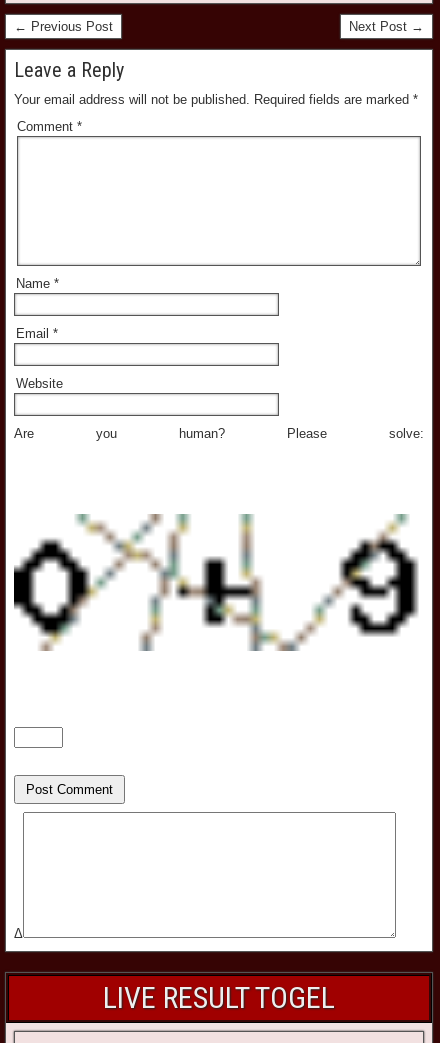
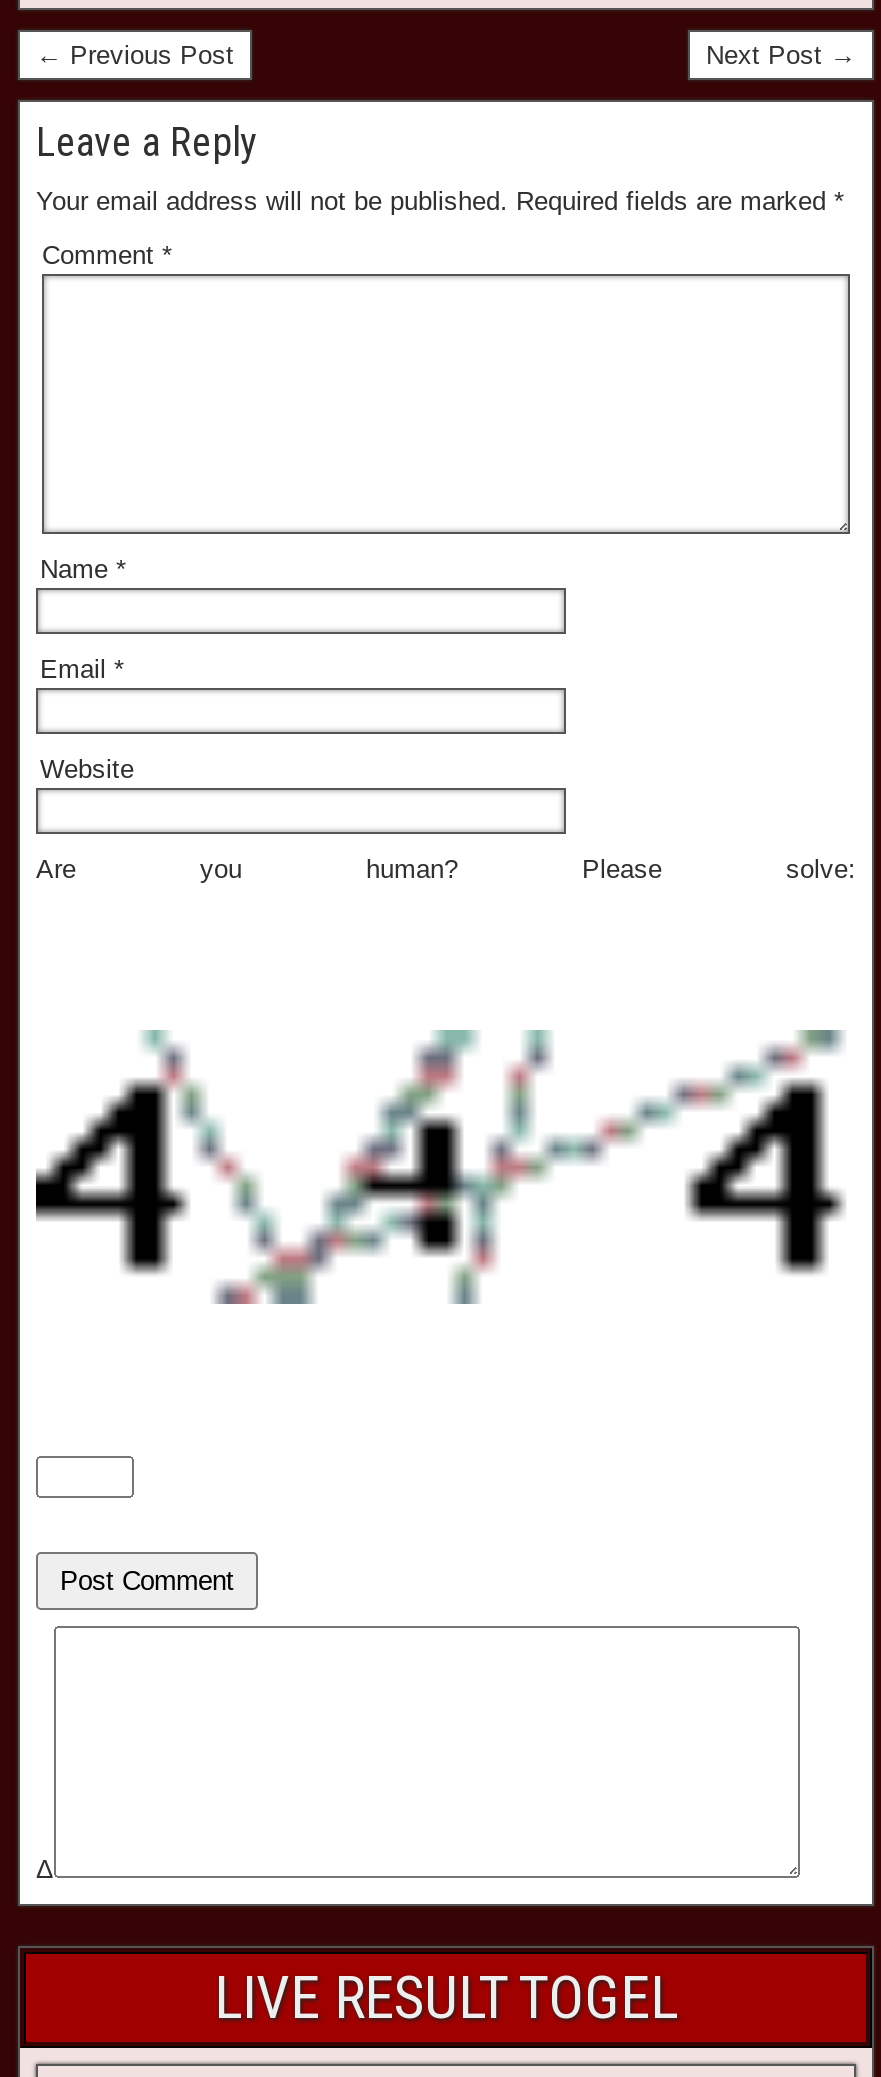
[13,513,419,652] [image] -> [36,1028,844,1306] [image]

